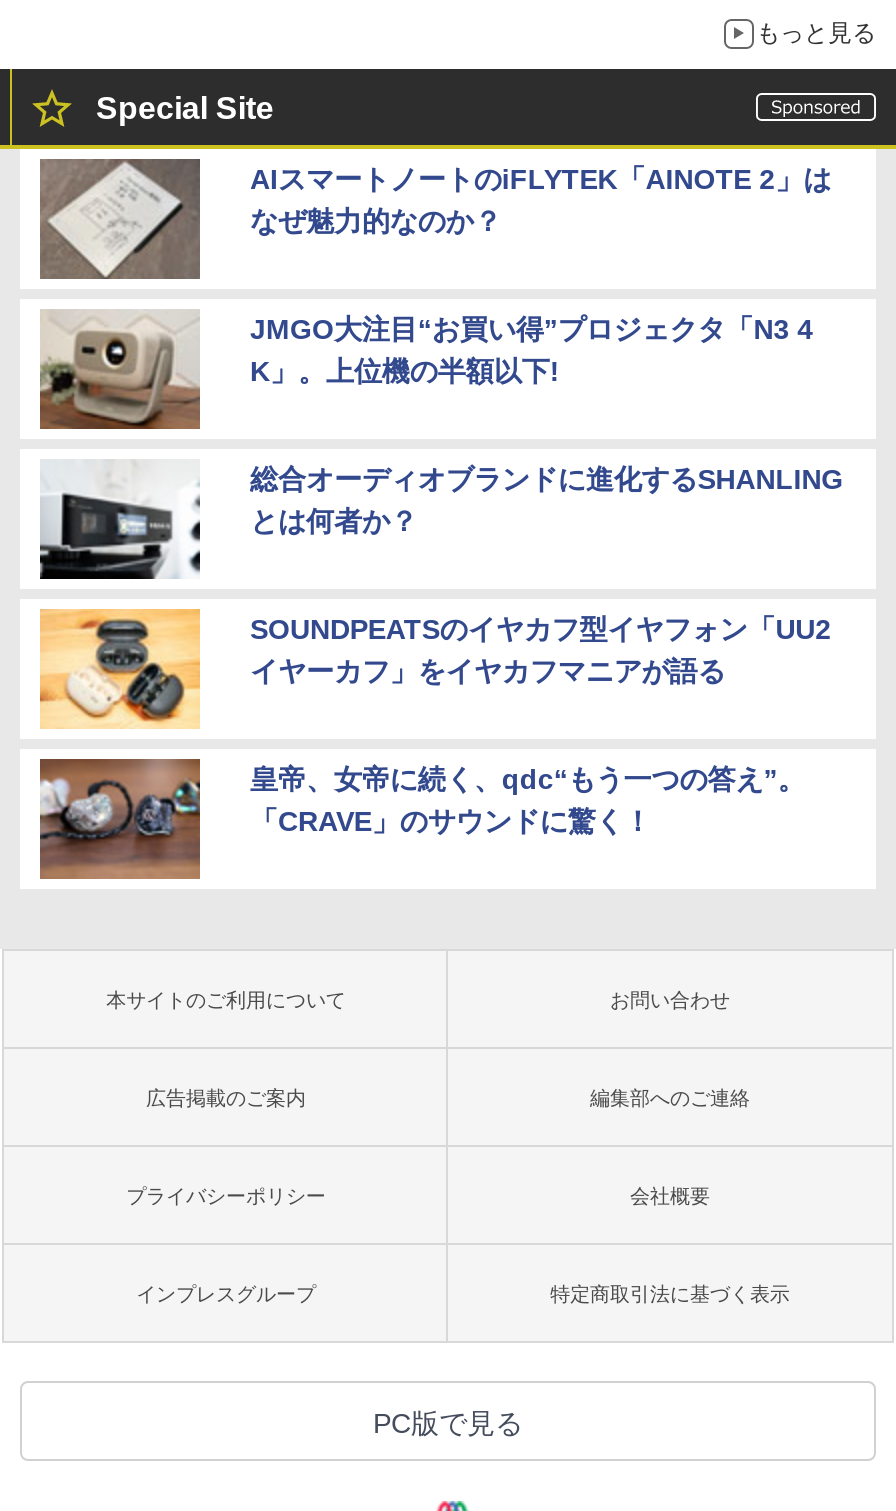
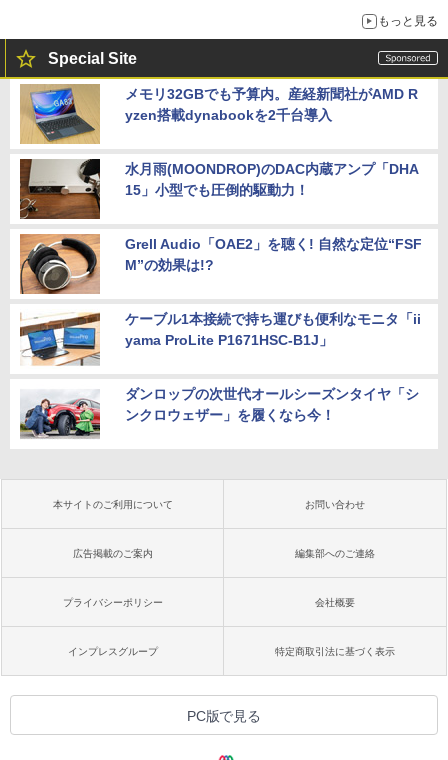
[38,157,831,281] [image] | AIスマートノートのiFLYTEK「AINOTE 2」は | なぜ魅力的なのか？ -> [19,84,418,145] [image] | メモリ32GBでも予算内。産経新聞社がAMD R | yzen搭載dynabookを2千台導入
[40,309,813,429] [image] | JMGO大注目“お買い得”プロジェクタ「N3 4 | K」。上位機の半額以下! -> [19,158,419,219] [image] | 水月雨(MOONDROP)のDAC内蔵アンプ「DHA | 15」小型でも圧倒的駆動力！
[38,459,843,581] [image] | 総合オーディオブランドに進化するSHANLING | とは何者か？ -> [19,233,422,295] [image] | Grell Audio「OAE2」を聴く! 自然な定位“FSF | M”の効果は!?
[38,607,831,731] [image] | SOUNDPEATSのイヤカフ型イヤフォン「UU2 | イヤーカフ」をイヤカフマニアが語る -> [19,309,421,369] [image] | ケーブル1本接続で持ち運びも便利なモニタ「ii | yama ProLite P1671HSC-B1J」
[38,757,805,881] [image] | 皇帝、女帝に続く、qdc“もう一つの答え”。 | 「CRAVE」のサウンドに驚く！ -> [20,384,419,444] [image] | ダンロップの次世代オールシーズンタイヤ「シ | ンクロウェザー」を履くなら今！

